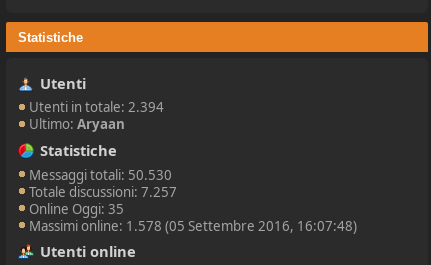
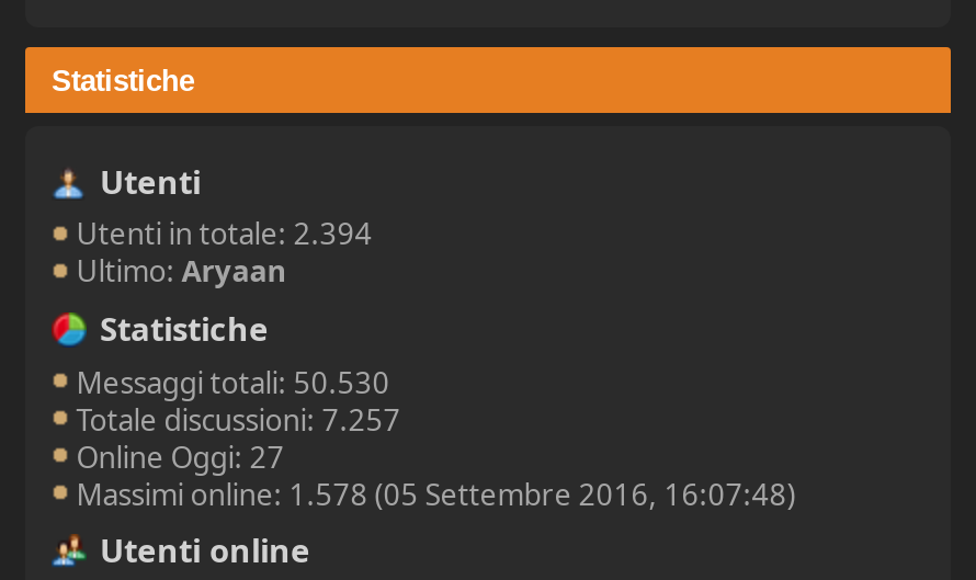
[29,200,124,218] Online Oggi: 35 -> [76,437,285,476] Online Oggi: 27

